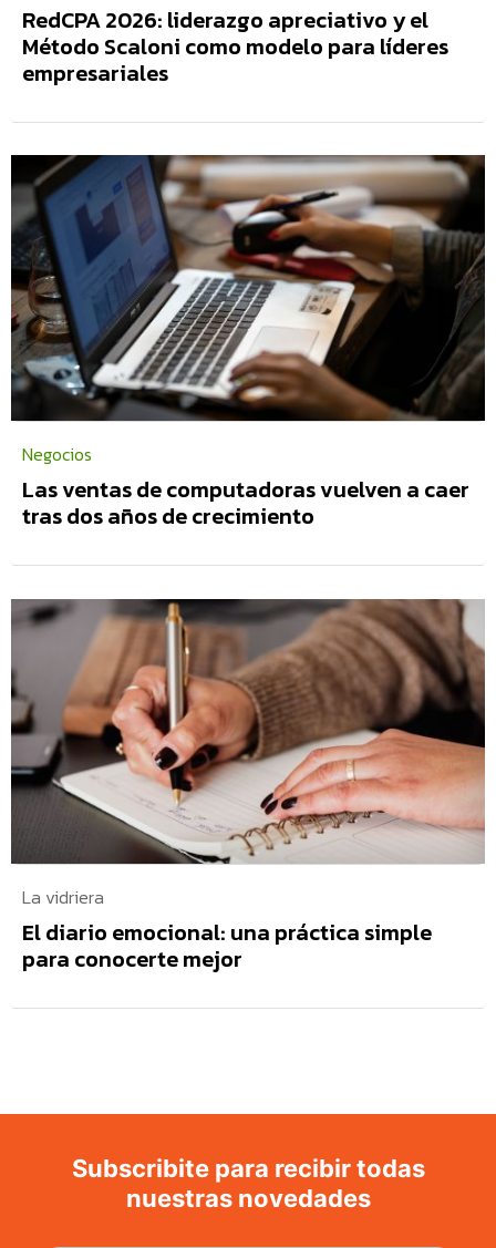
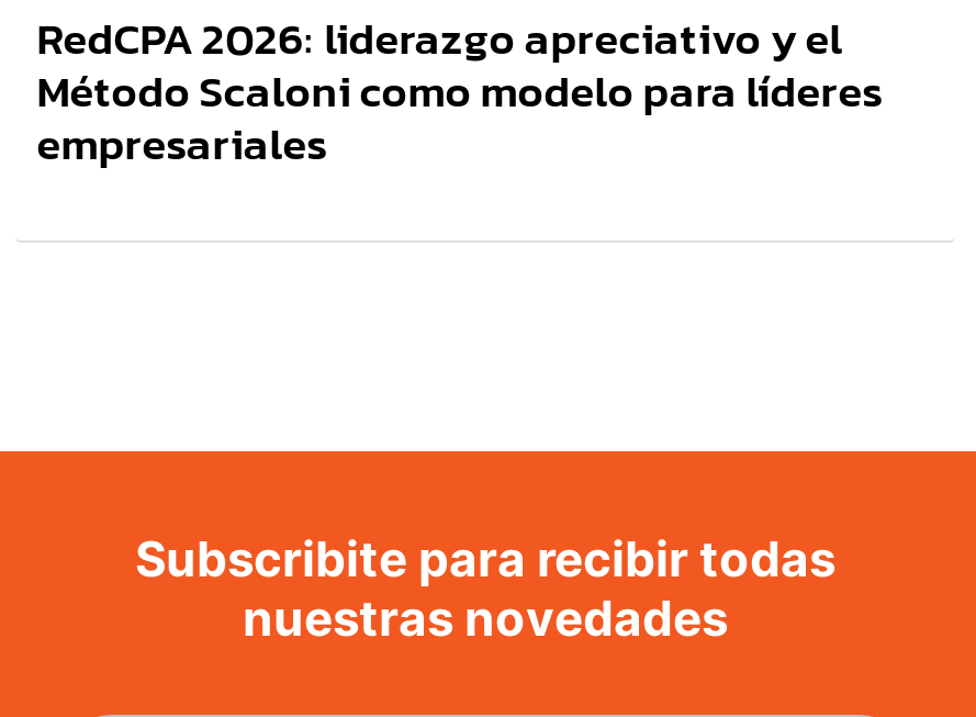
[10,154,486,533] [image] | Negocios | Las ventas de computadoras vuelven a caer | tras dos años de crecimiento -> none
[10,598,486,976] [image] | La vidriera | El diario emocional: una práctica simple | para conocerte mejor -> none

